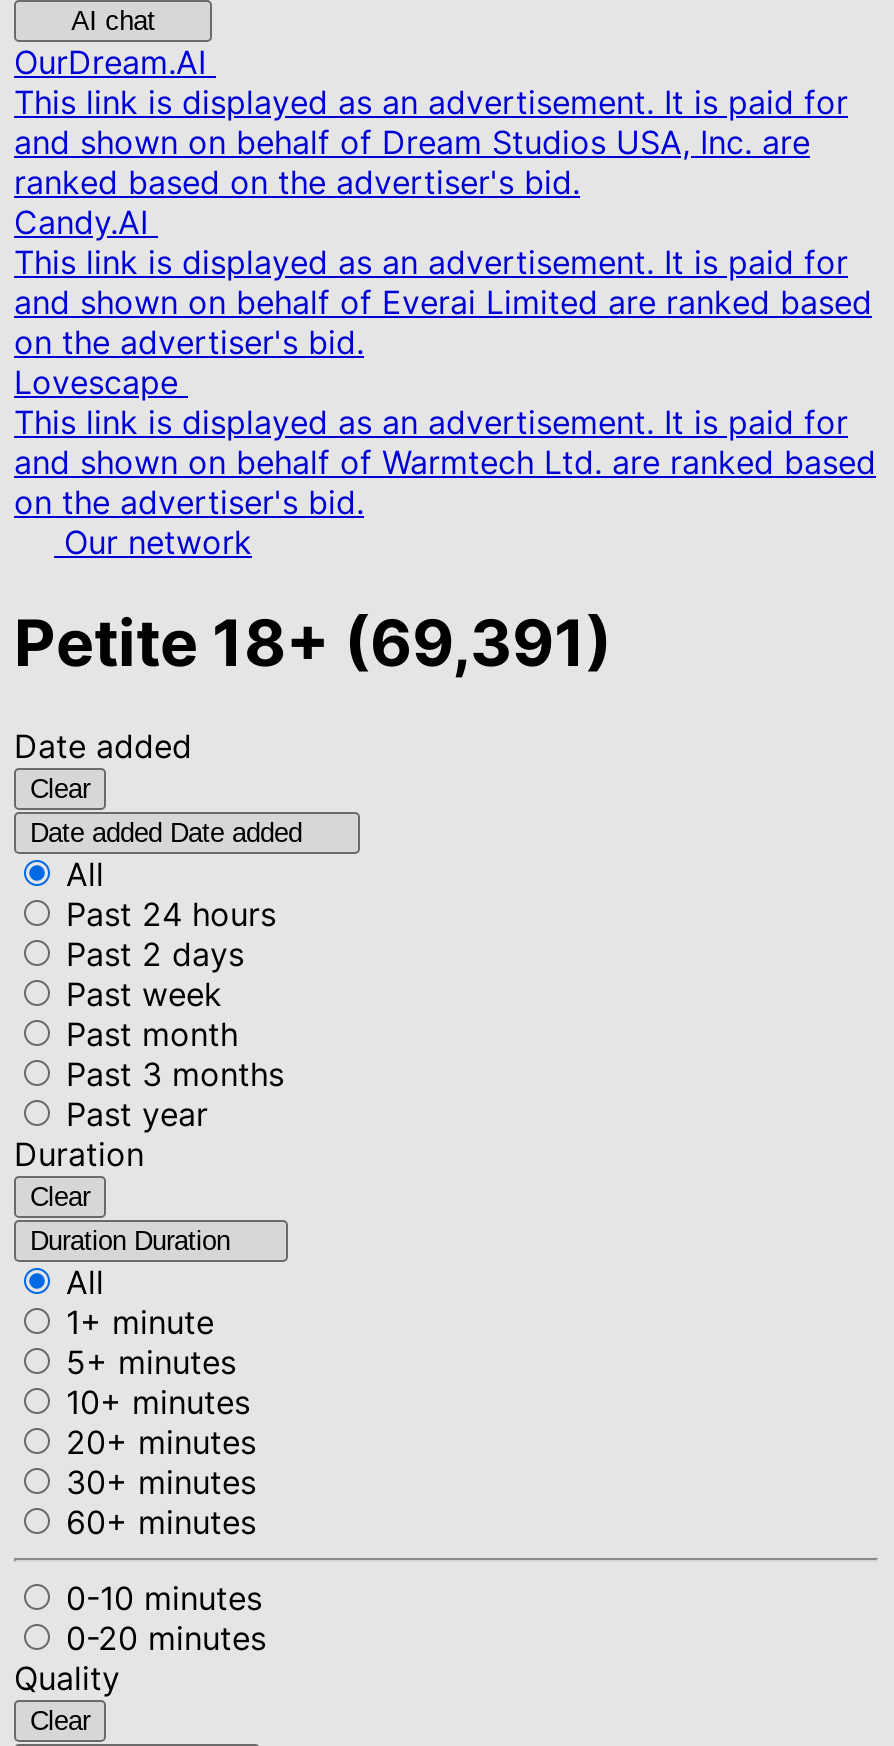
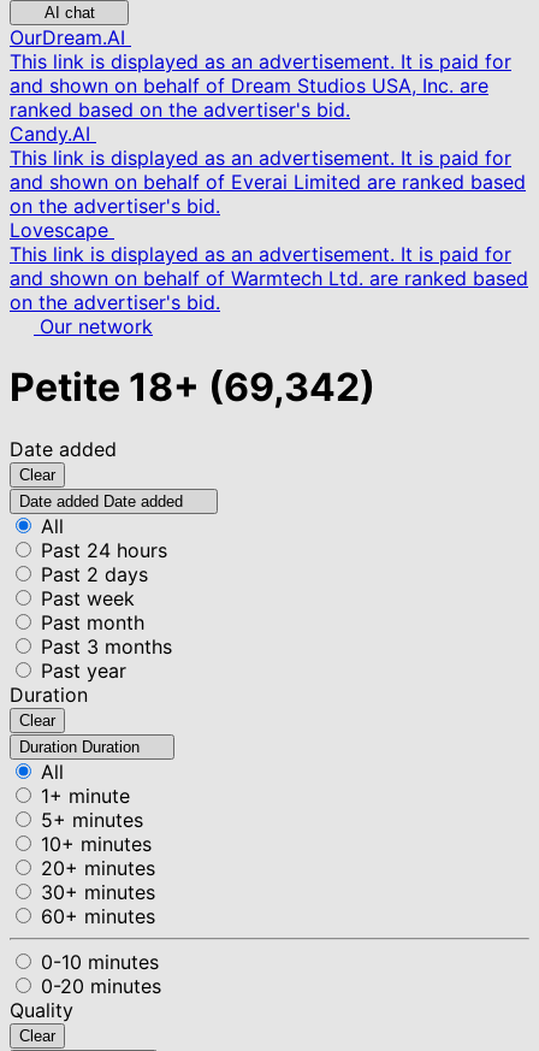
[14,605,612,683] Petite 18+ (69,391) -> [10,364,375,411] Petite 18+ (69,342)

